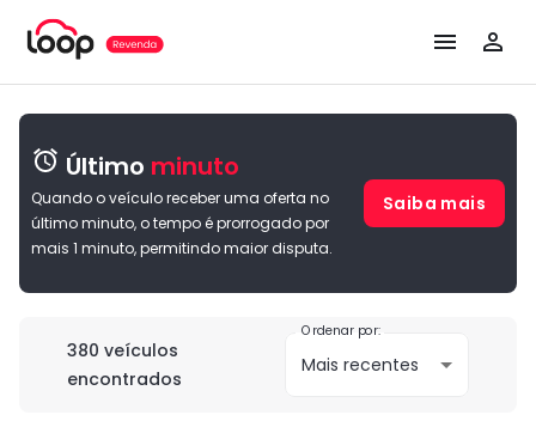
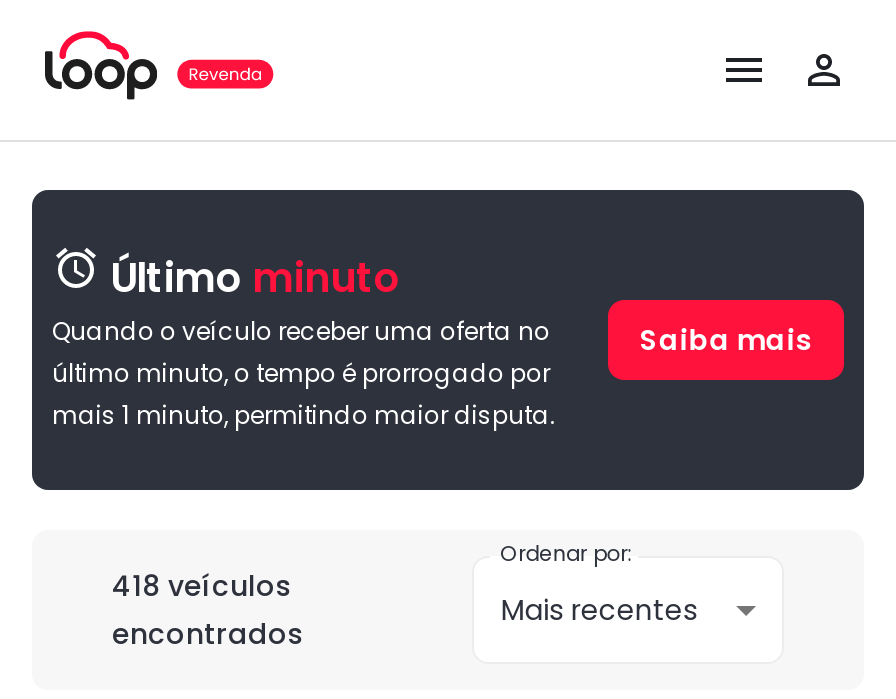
[67,338,178,362] 380 veículos -> [112,566,292,606] 418 veículos

